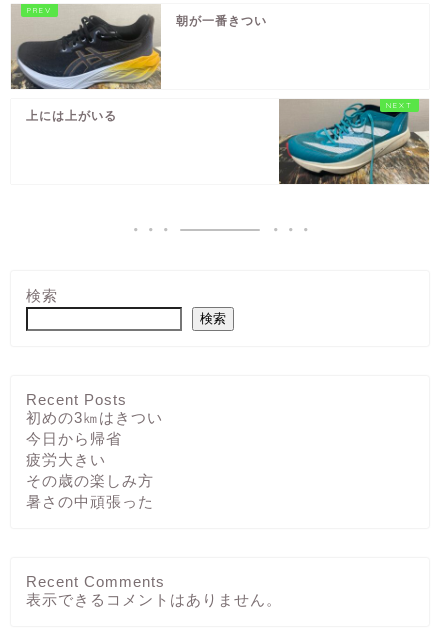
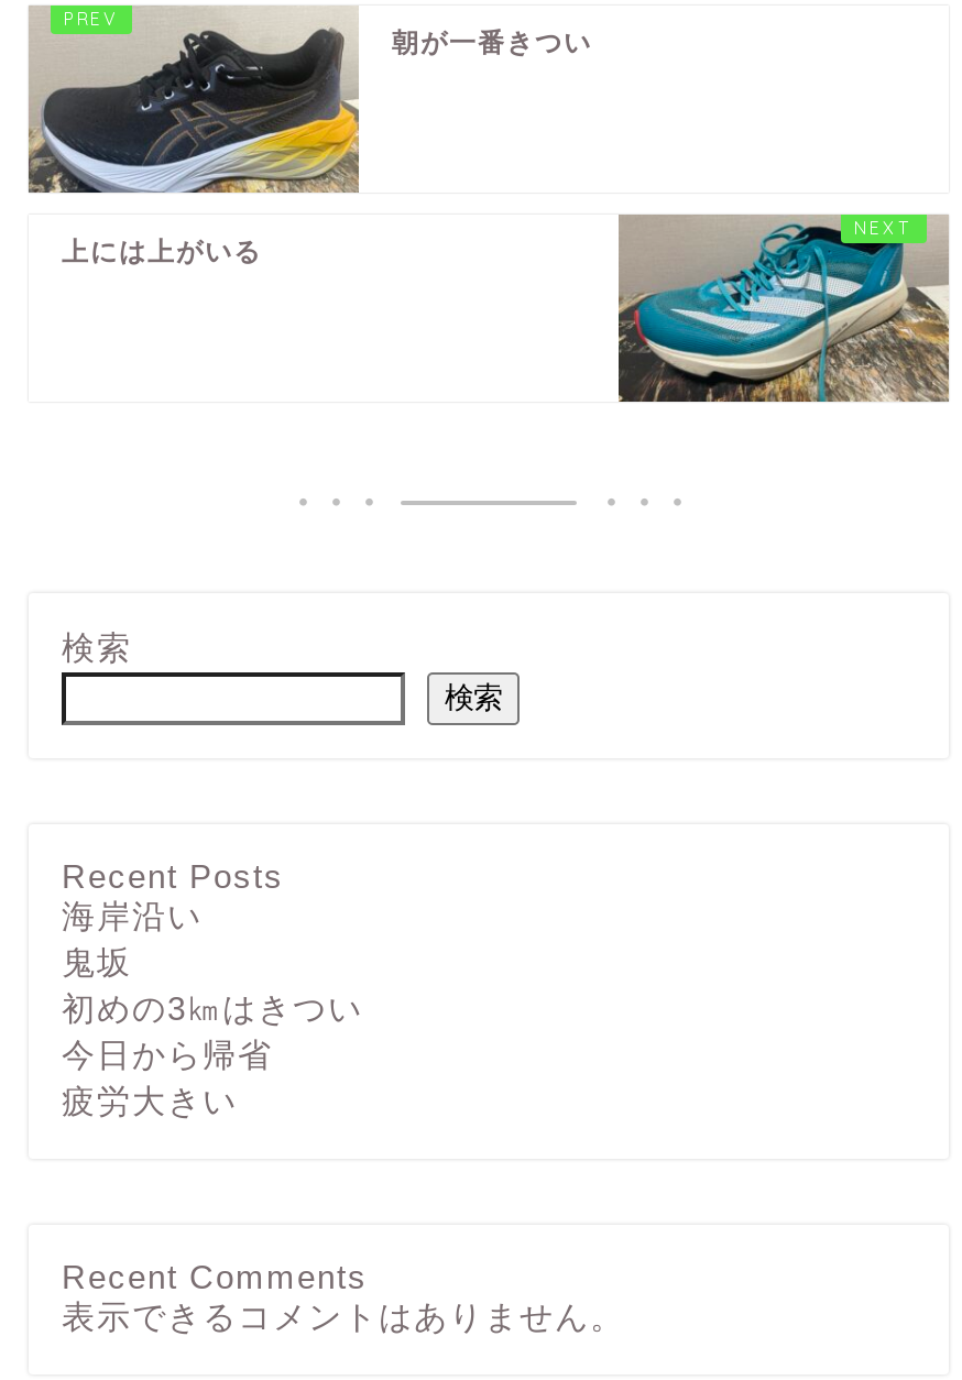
none -> [62,897,203,981] 海岸沿い | 鬼坂
moved [26,409,163,468] -> [62,990,363,1119]: 初めの3㎞はきつい | 今日から帰省 | 疲労大きい
[26,472,154,510] その歳の楽しみ方 | 暑さの中頑張った -> none

